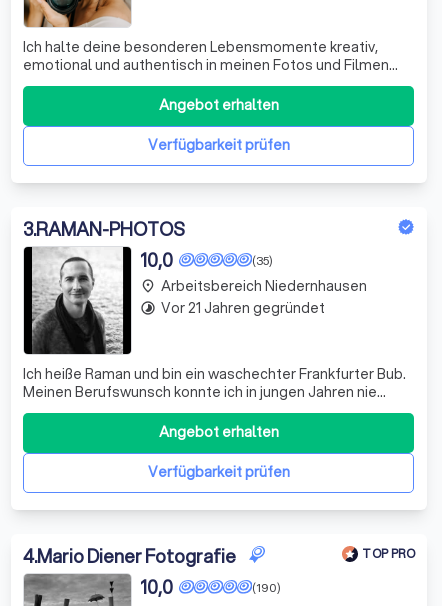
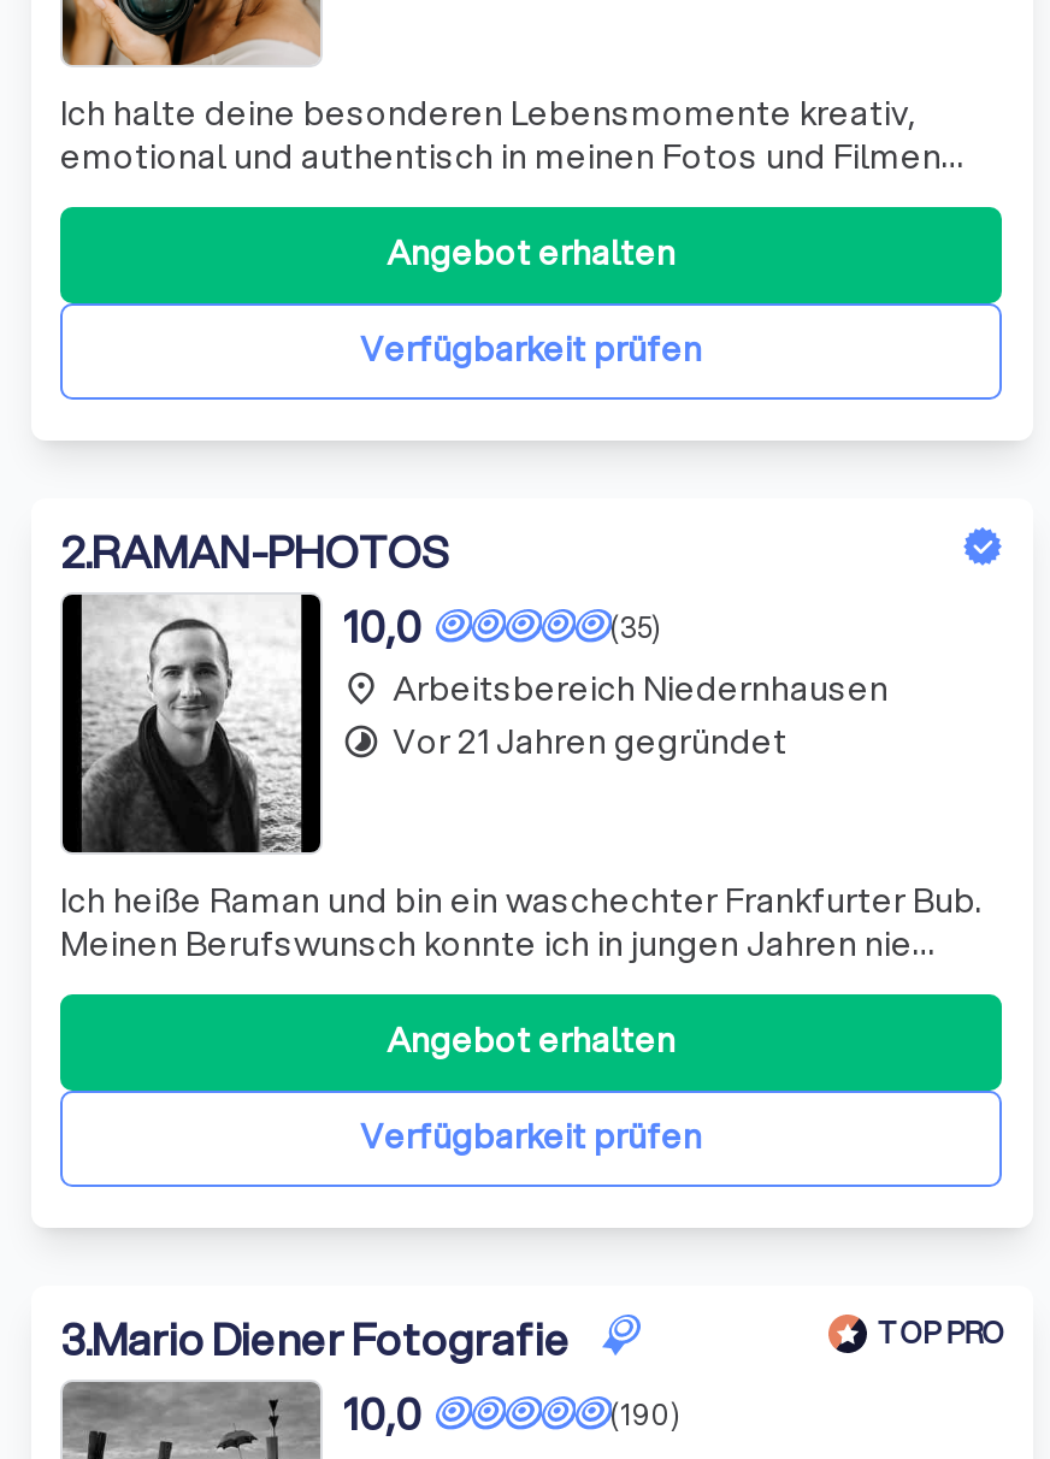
[23,215,185,241] 3.RAMAN-PHOTOS -> [60,519,450,581] 2.RAMAN-PHOTOS
[23,542,236,568] 4.Mario Diener Fotografie -> [60,1306,571,1369] 3.Mario Diener Fotografie

